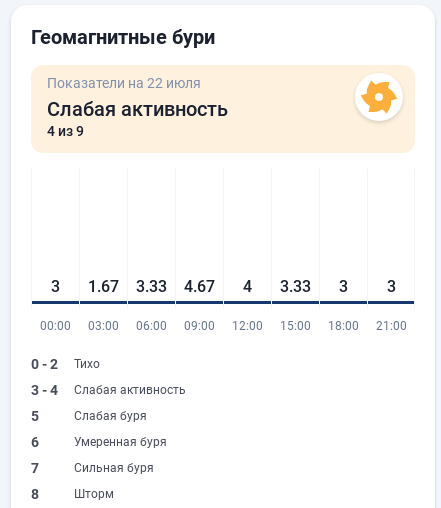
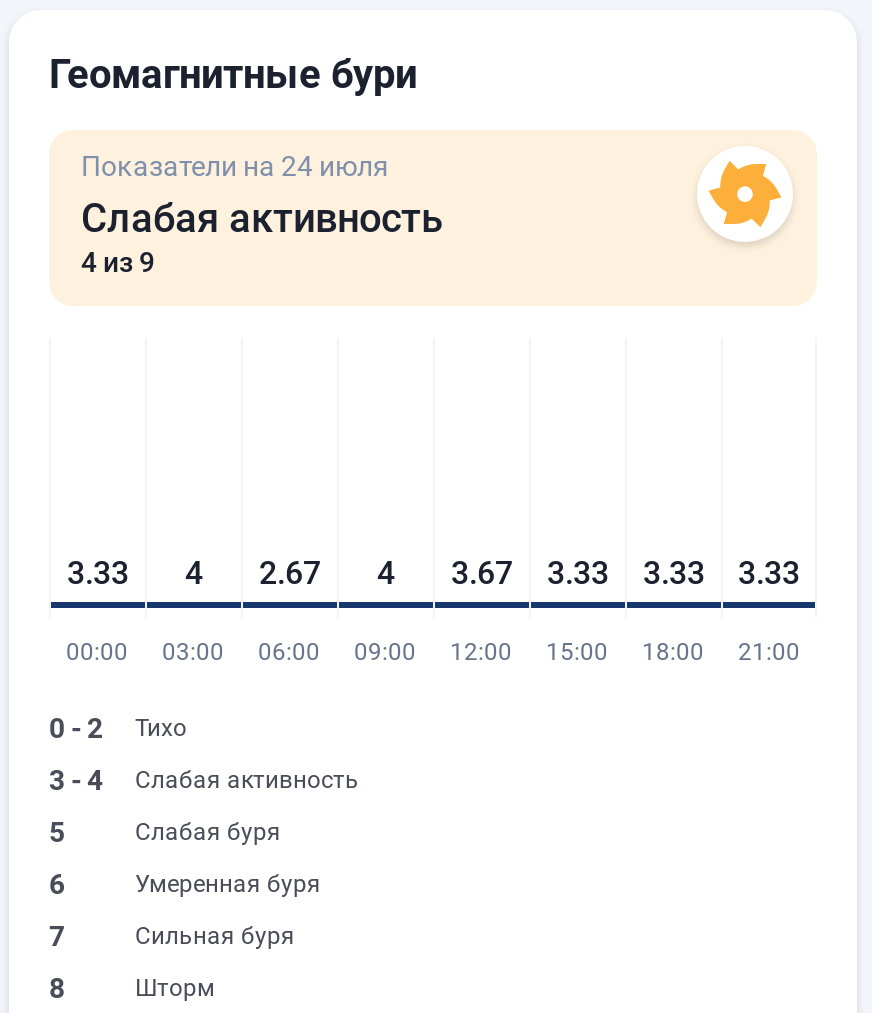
[47,75,201,91] Показатели на 22 июля -> [81,150,389,182] Показатели на 24 июля
[51,277,60,296] 3 -> [67,554,129,592] 3.33
[88,277,119,296] 1.67 -> [185,554,203,592] 4
[136,277,167,296] 3.33 -> [259,554,321,592] 2.67
[184,277,215,296] 4.67 -> [377,554,395,592] 4
[243,277,252,296] 4 -> [451,554,513,592] 3.67
[339,277,348,296] 3 -> [643,554,705,592] 3.33
[386,277,395,296] 3 -> [738,554,800,592] 3.33

